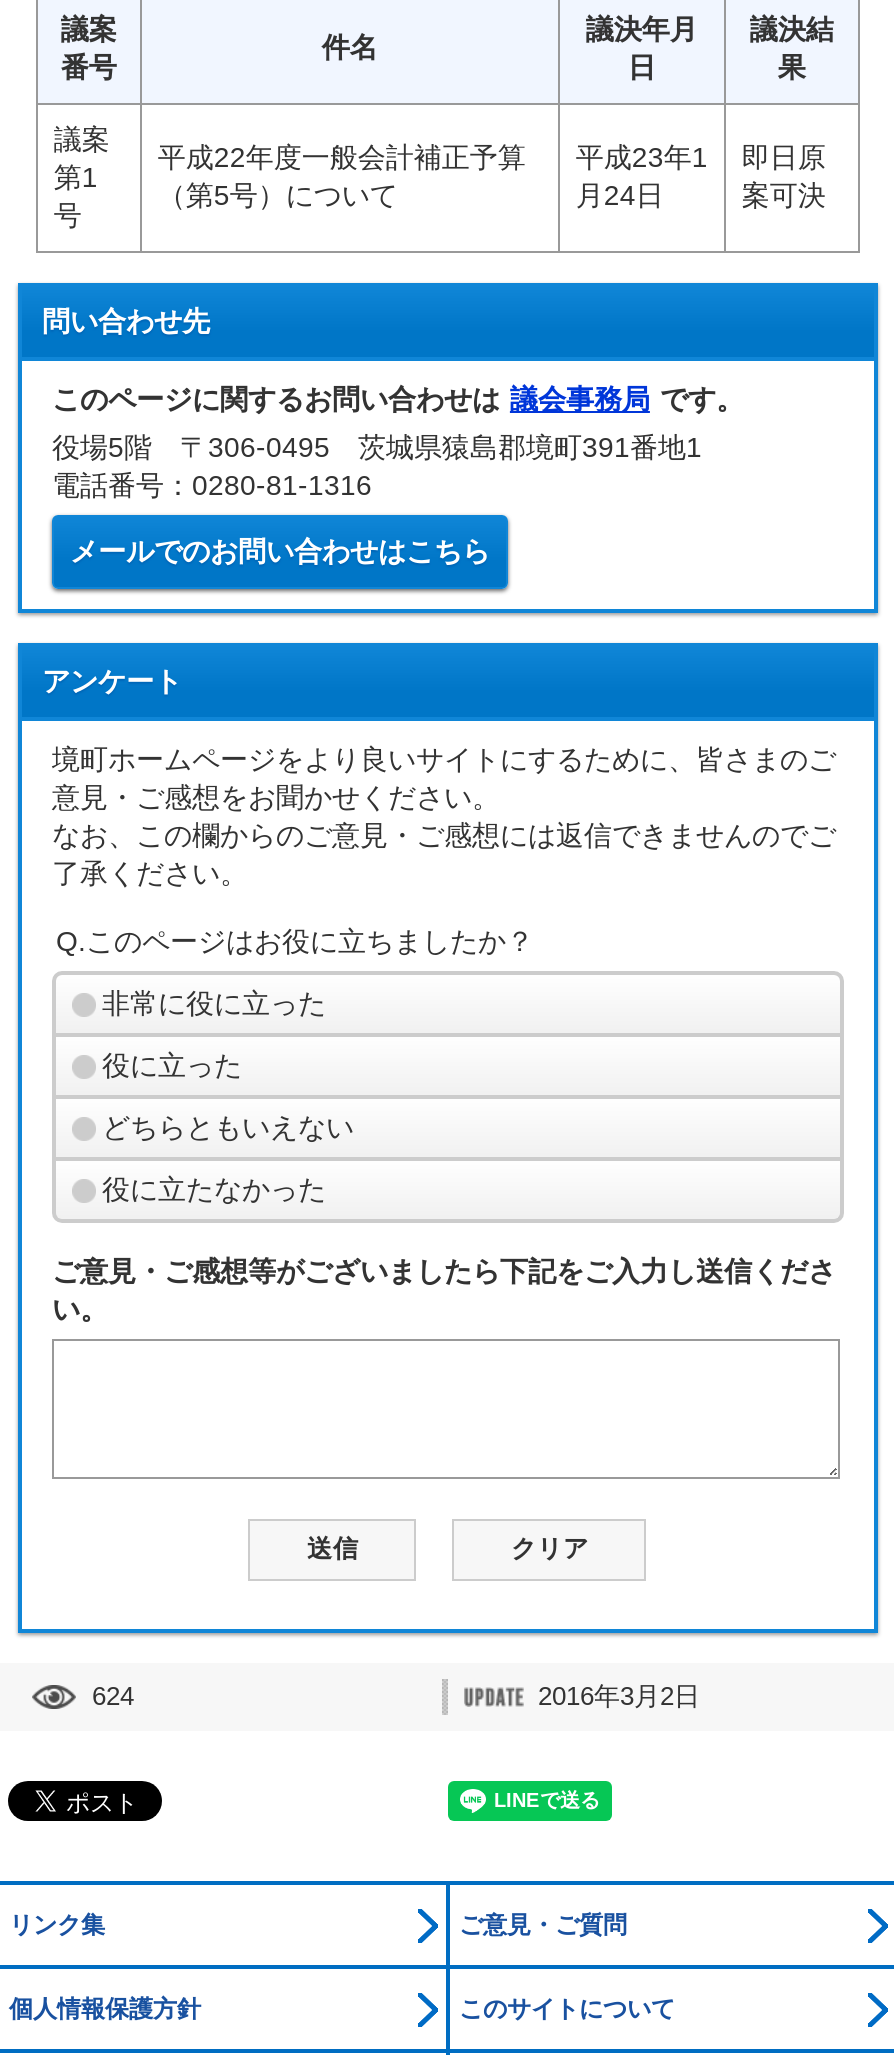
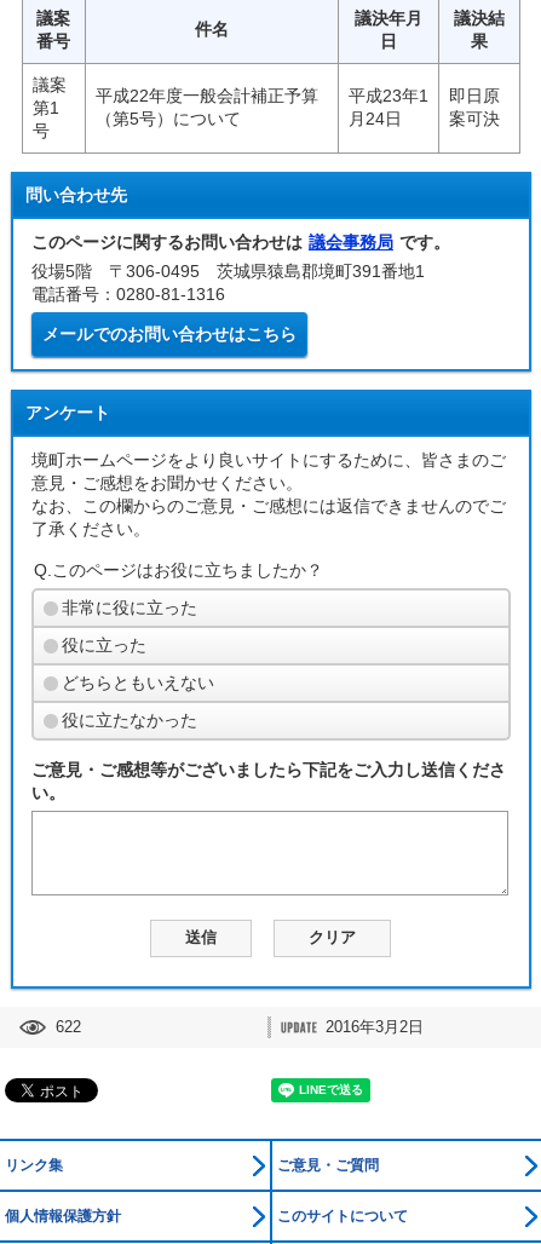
[92,1681,134,1711] 624 -> [56,1018,81,1036] 622

